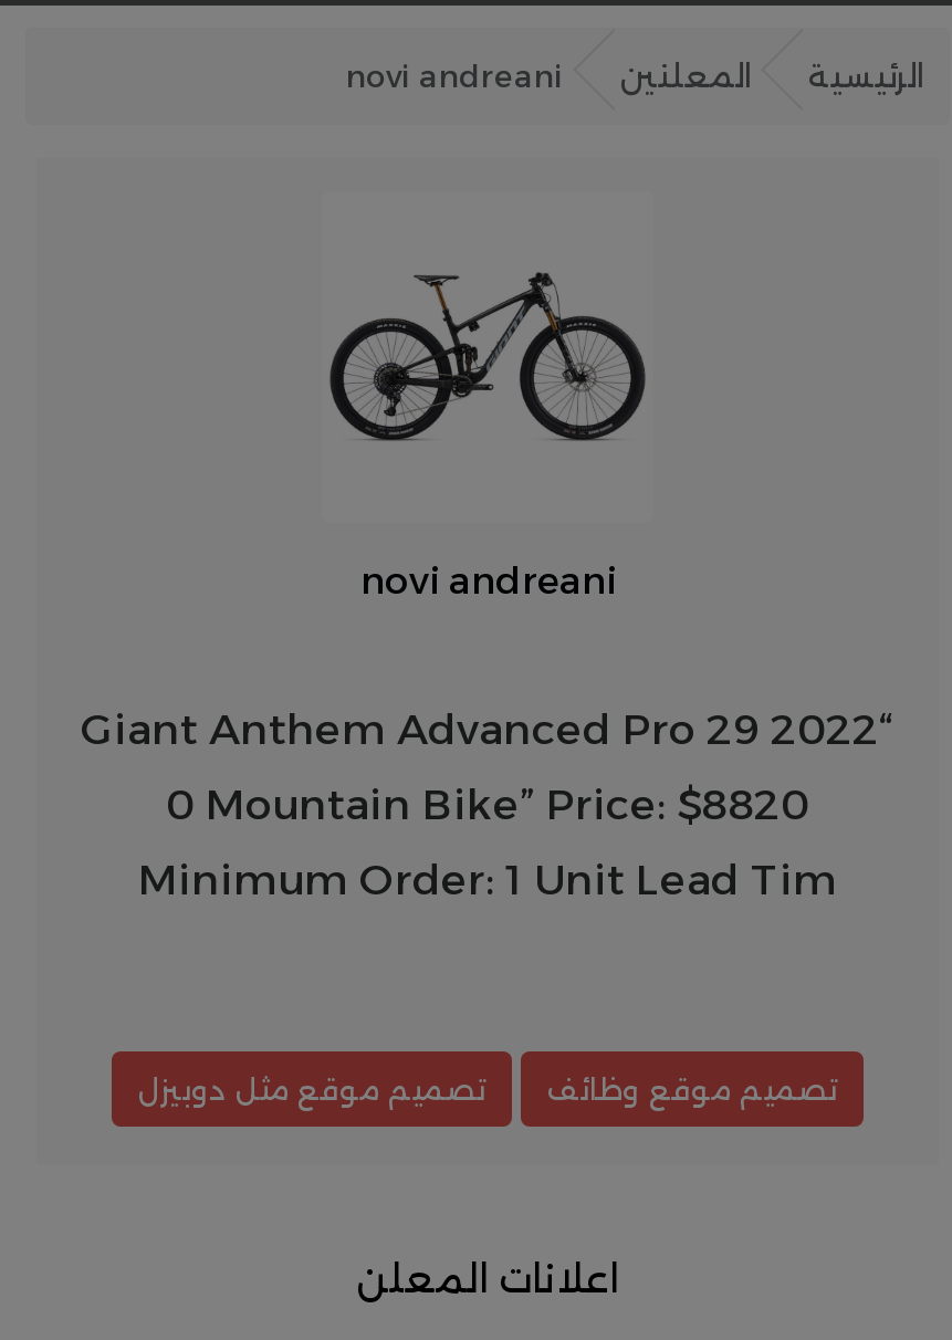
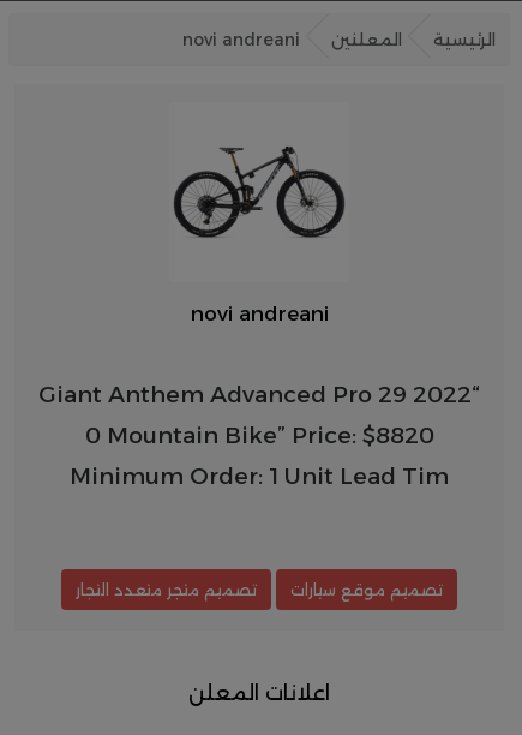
[138,1071,485,1107] تصميم موقع مثل دوبيزل -> [76,580,257,599] تصميم متجر متعدد التجار
[547,1071,837,1107] تصميم موقع وظائف -> [290,580,443,599] تصميم موقع سيارات

